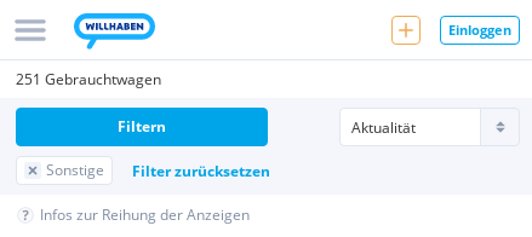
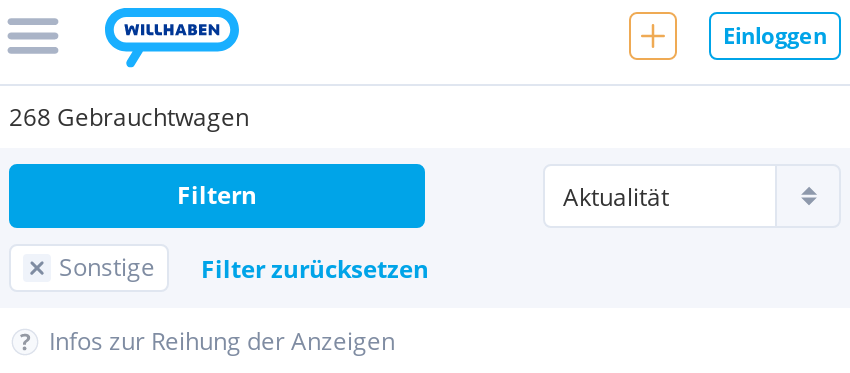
[16,69,161,89] 251 Gebrauchtwagen -> [9,100,249,134] 268 Gebrauchtwagen

